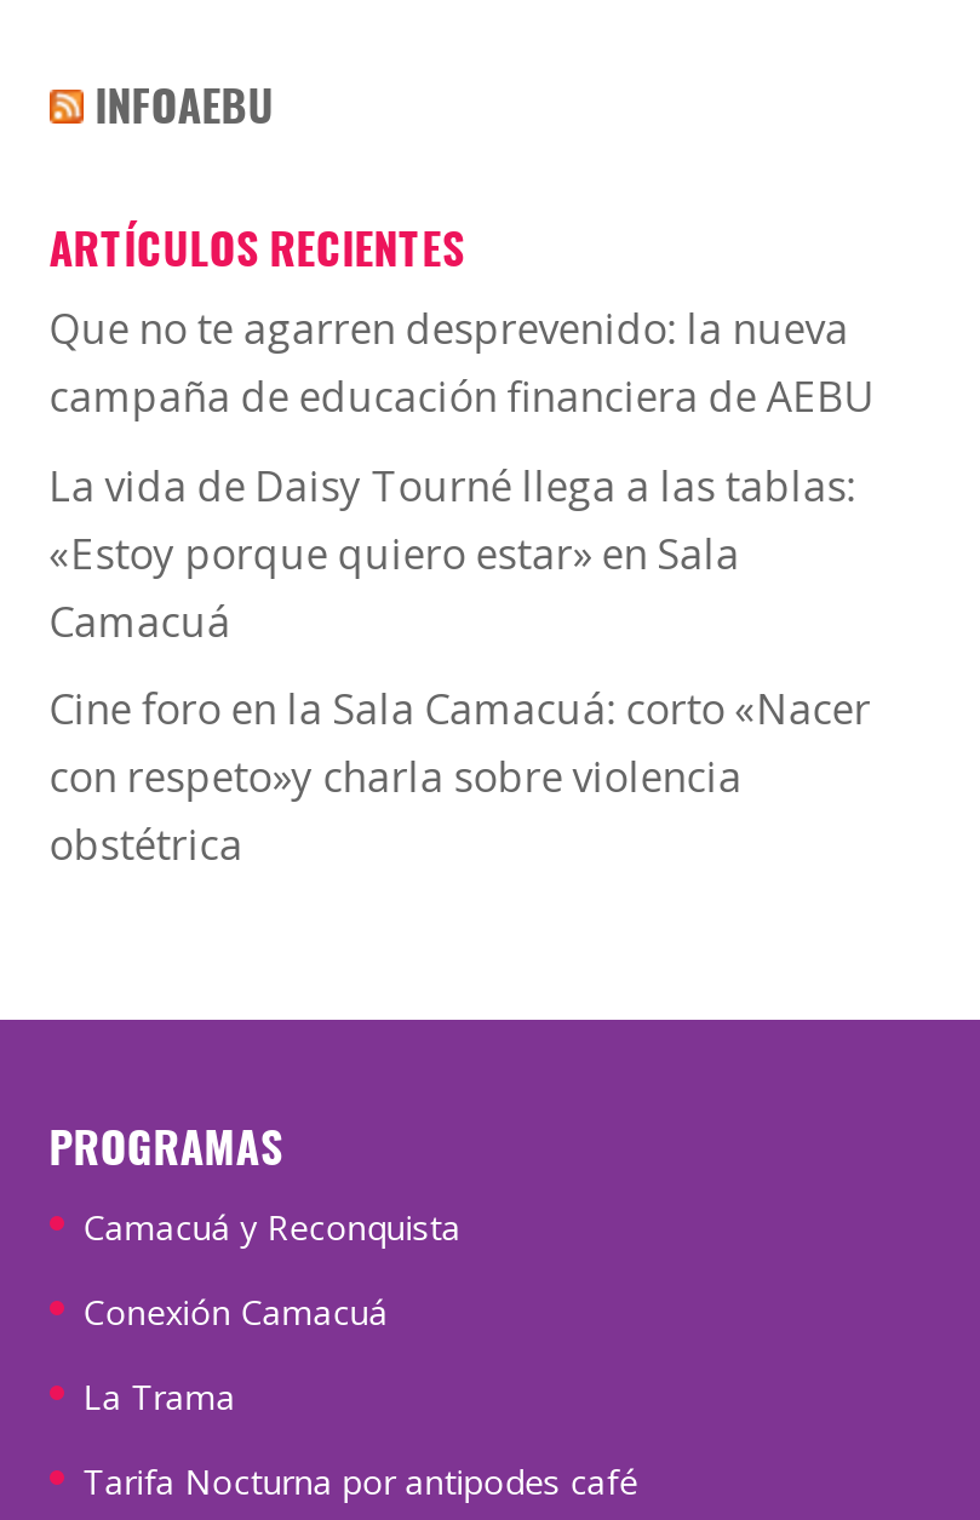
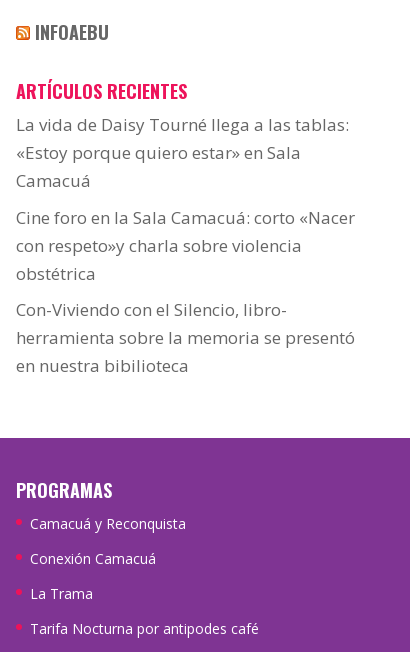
[49,300,875,424] Que no te agarren desprevenido: la nueva | campaña de educación financiera de AEBU -> none
moved [49,457,870,872] -> [16,113,355,284]: La vida de Daisy Tourné llega a las tablas: | «Estoy porque quiero estar» en Sala | Camacuá | Cine foro en la Sala Camacuá: corto «Nacer | con respeto»y charla sobre violencia | obstétrica
none -> [16,298,355,377] Con-Viviendo con el Silencio, libro- | herramienta sobre la memoria se presentó | en nuestra bibilioteca

